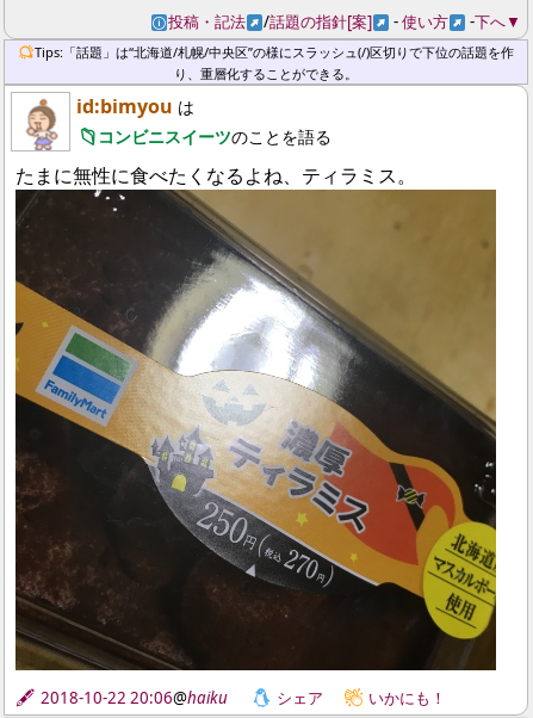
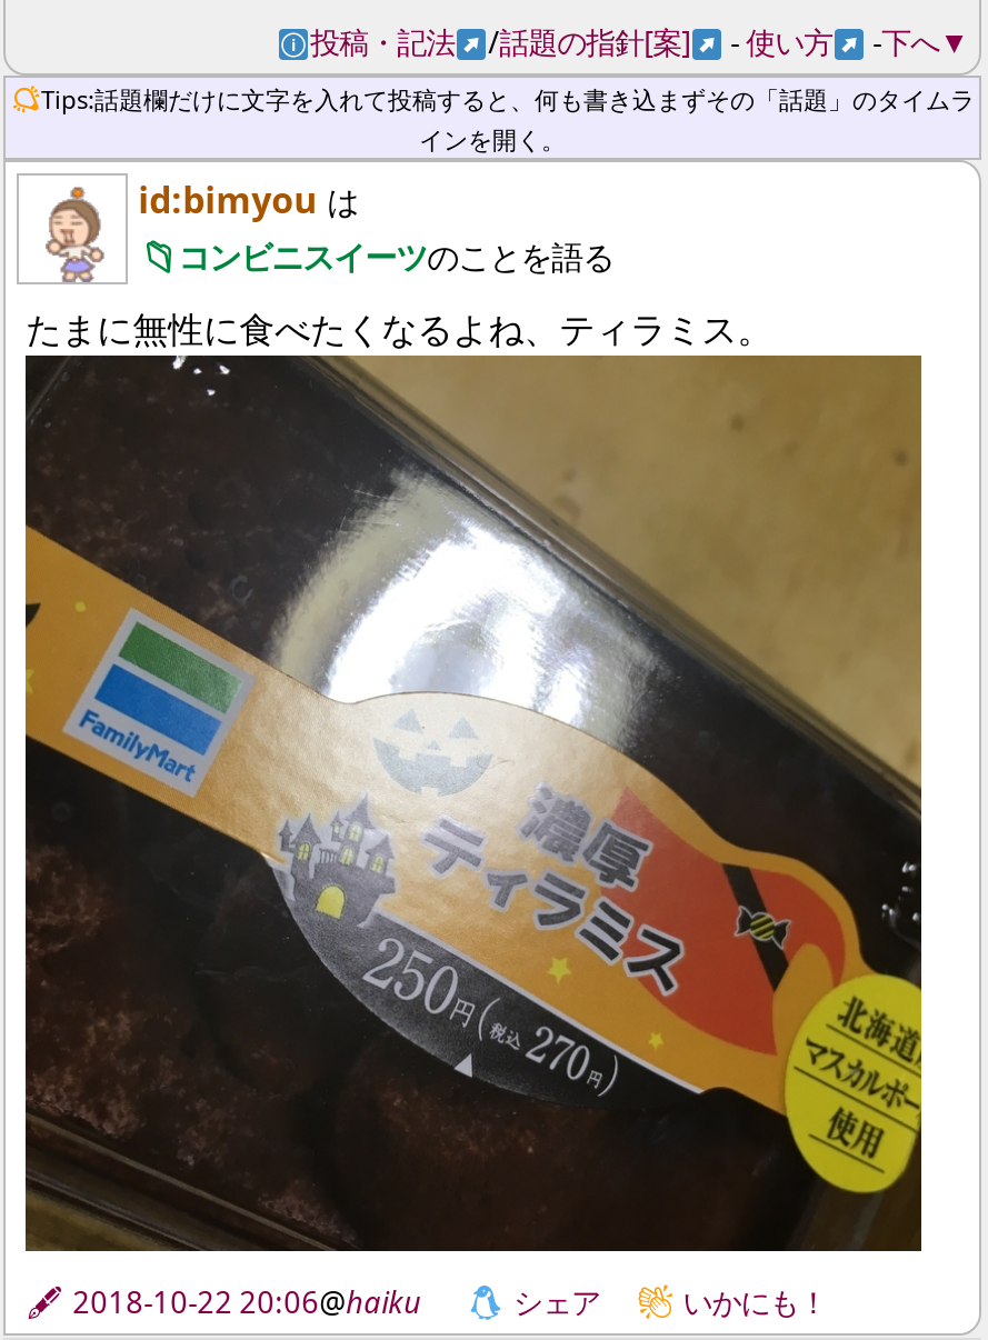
[35,43,514,83] Tips:「話題」は“北海道/札幌/中央区”の様にスラッシュ(/)区切りで下位の話題を作 | り、重層化することができる。 -> [41,83,975,156] Tips:話題欄だけに文字を入れて投稿すると、何も書き込まずその「話題」のタイムラ | インを開く。

